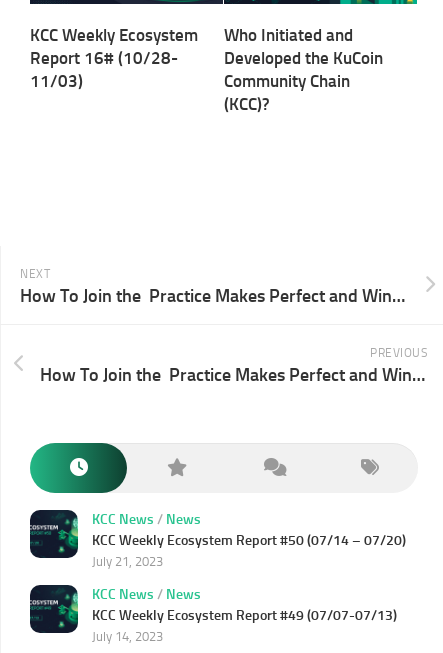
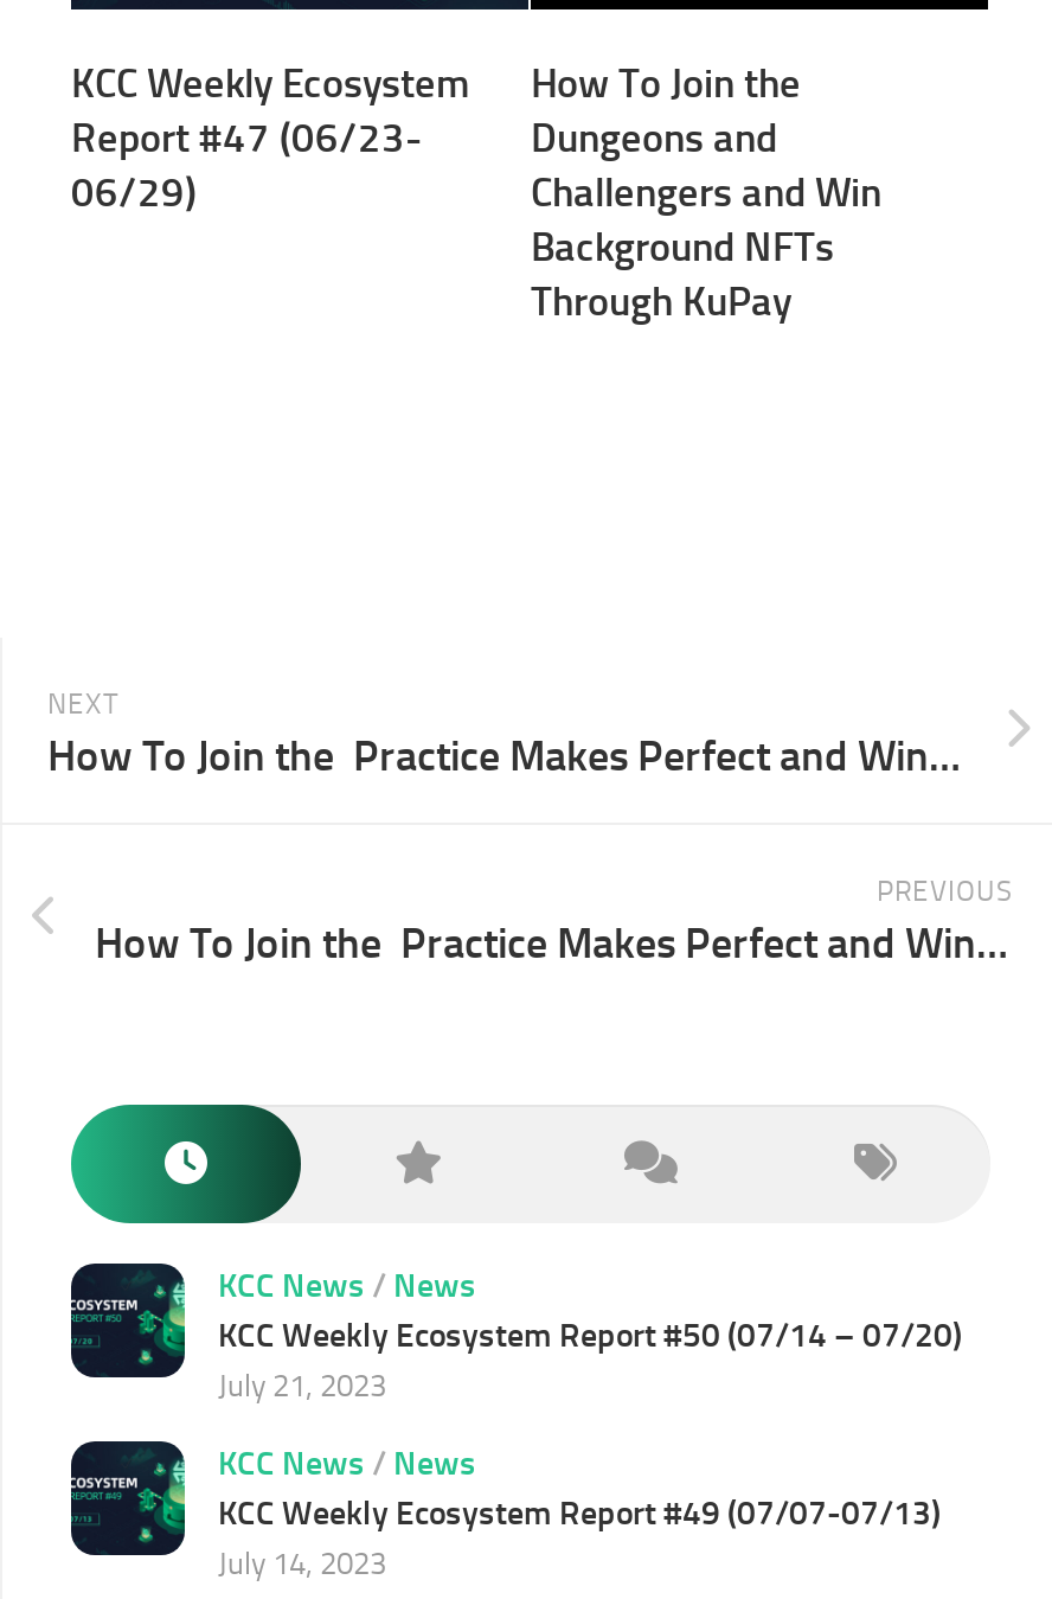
[224,25,383,114] Who Initiated and | Developed the KuCoin | Community Chain | (KCC)? -> [531,59,881,324] How To Join the | Dungeons and | Challengers and Win | Background NFTs | Through KuPay
[30,48,178,91] Report 16# (10/28- | 11/03) -> [71,113,422,215] Report #47 (06/23- | 06/29)

